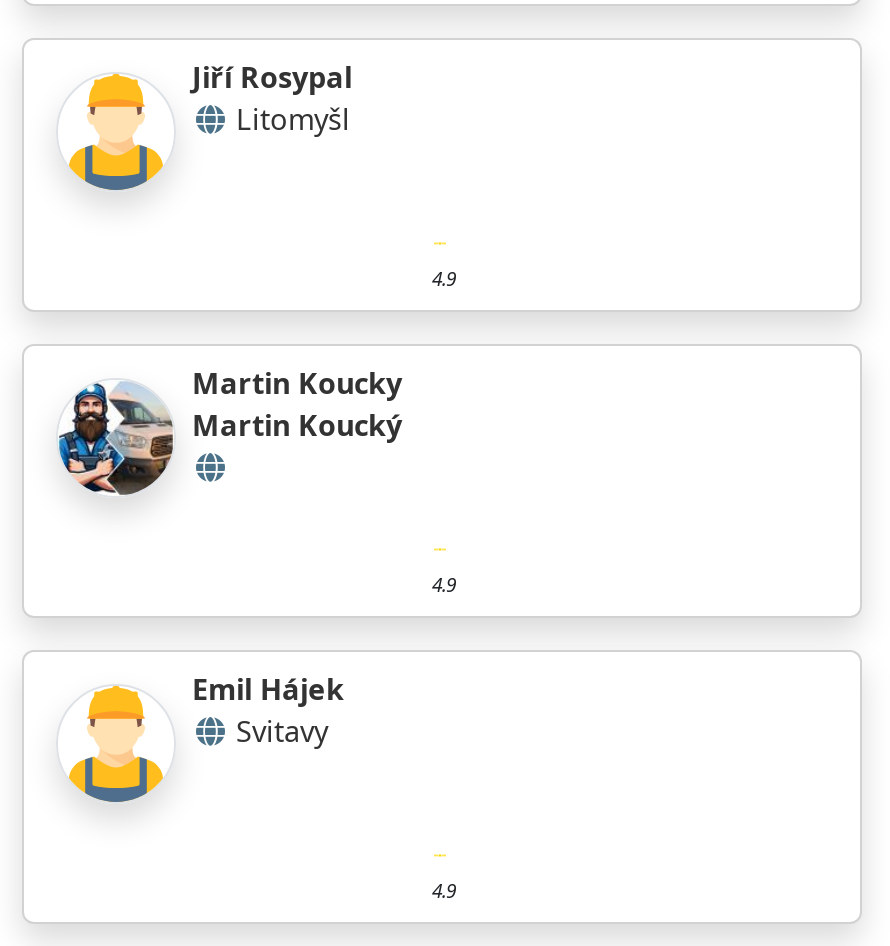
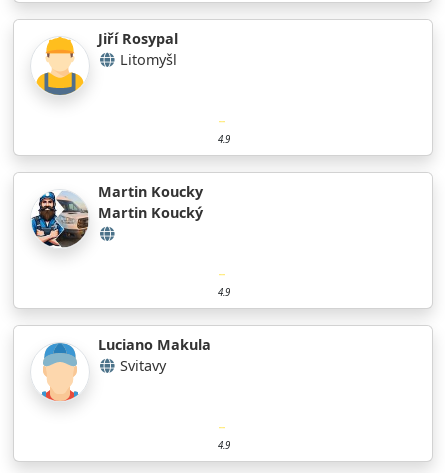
[66,670,344,804] [image] | Emil Hájek -> [36,335,211,401] [image] | Luciano Makula

